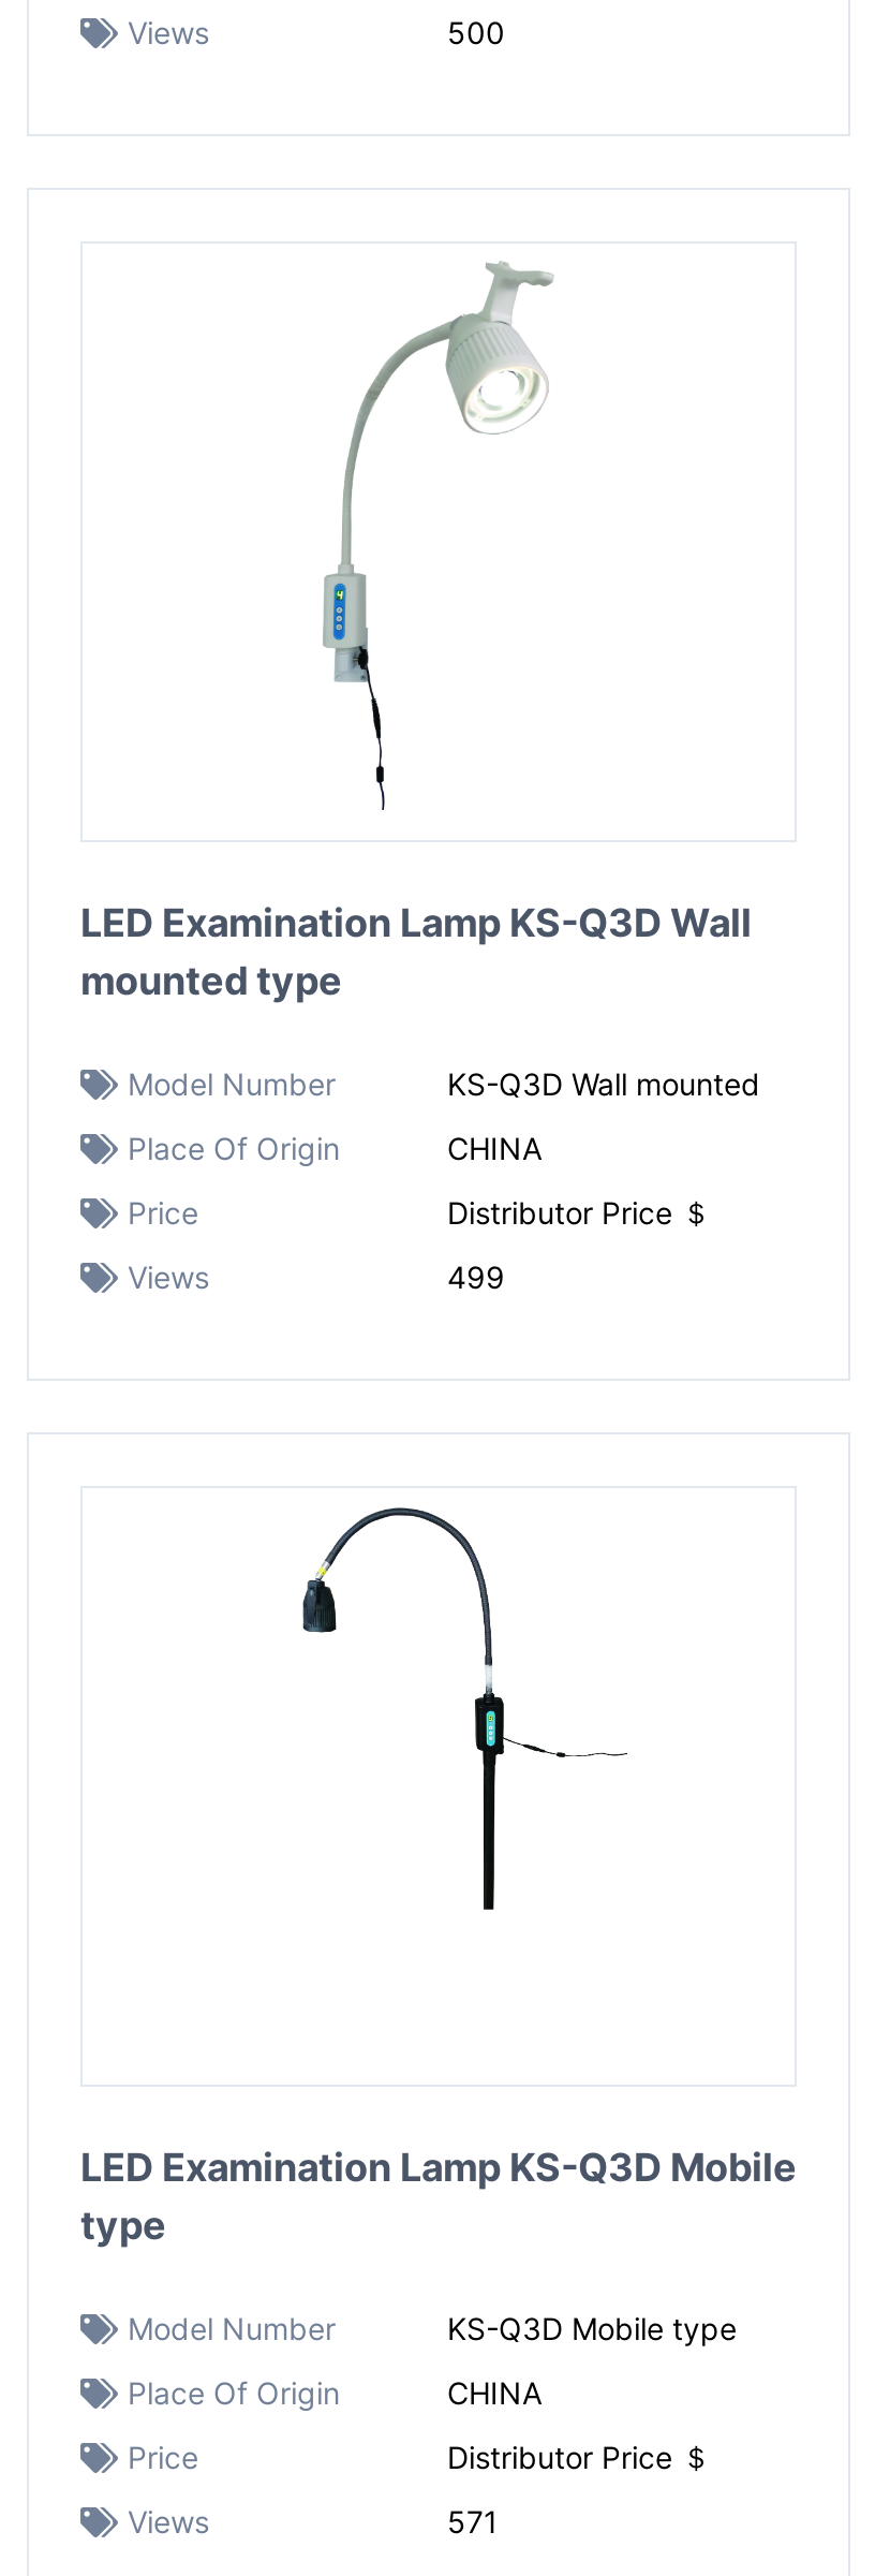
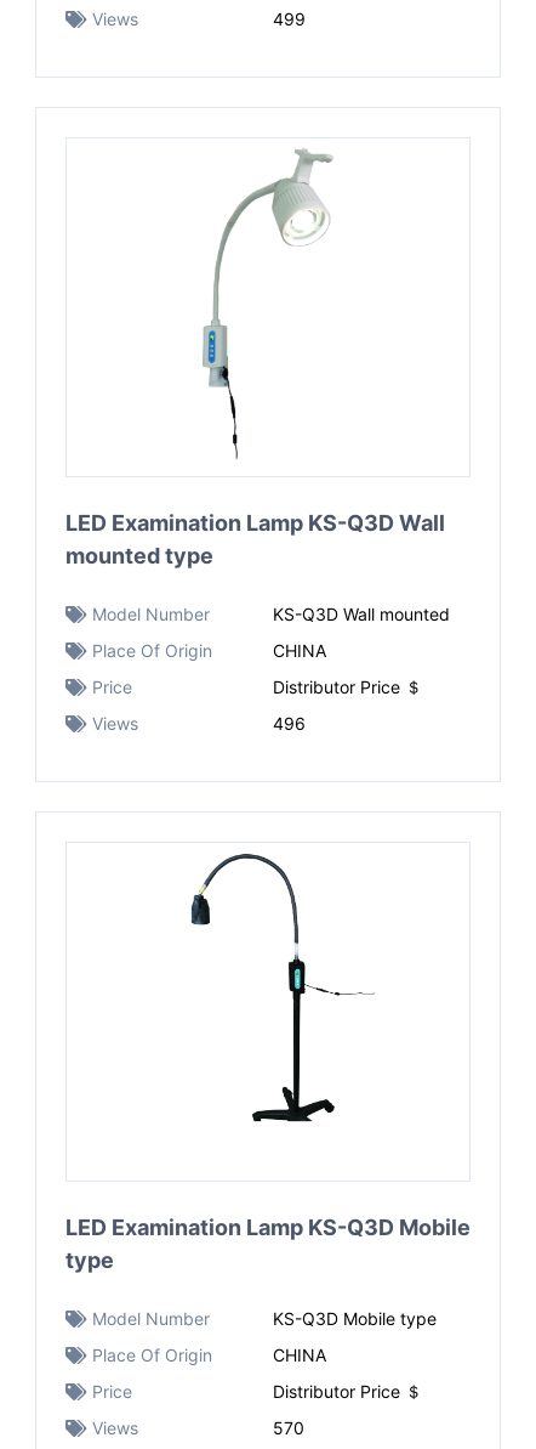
[447,13,505,50] 500 -> [273,8,306,29] 499
[447,1258,505,1294] 499 -> [273,712,306,733] 496
none -> [251,1075,336,1123] [image]
[447,2502,499,2539] 571 -> [273,1417,304,1438] 570

